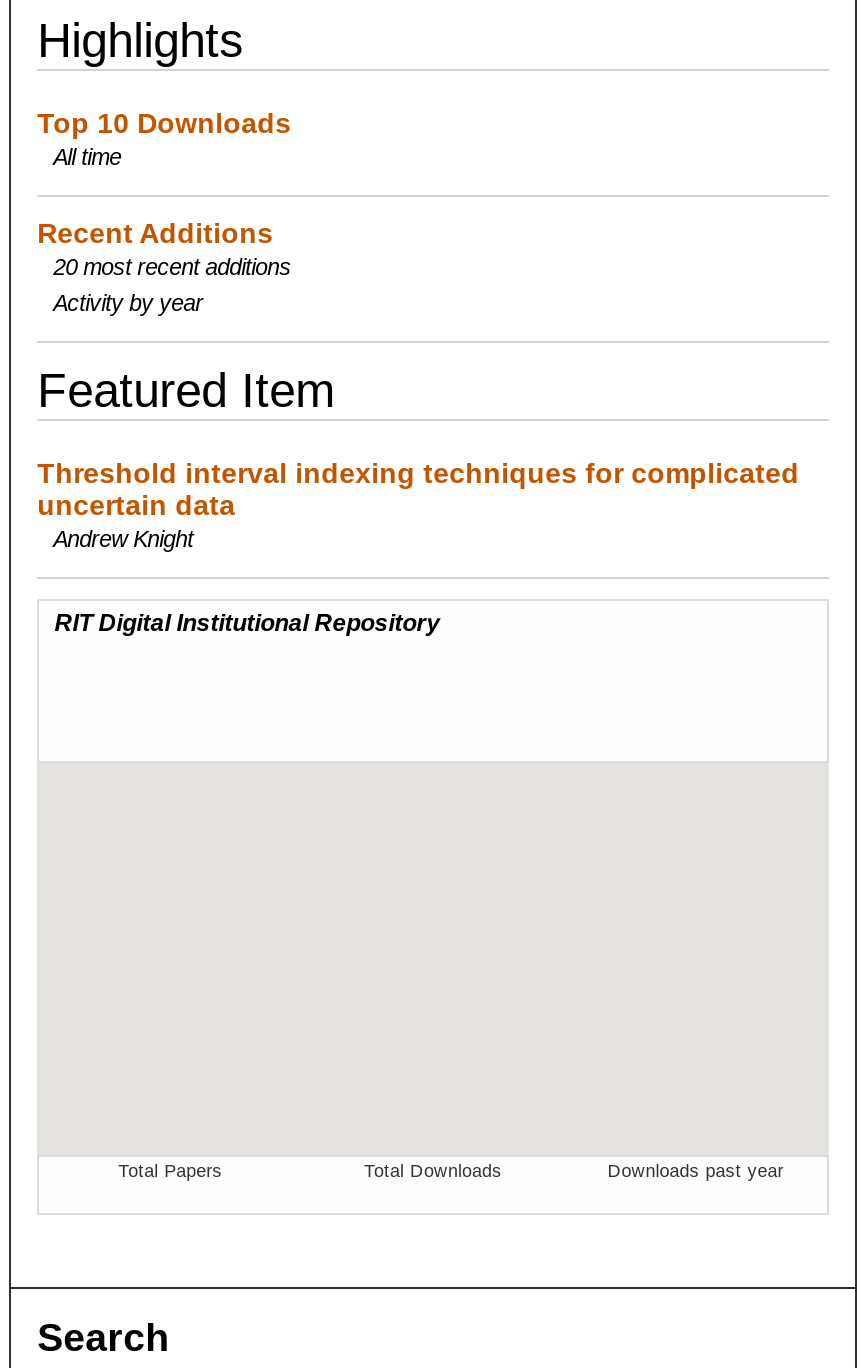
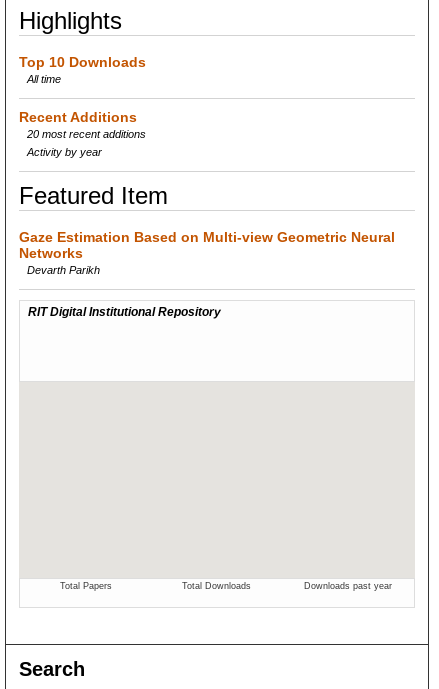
[37,457,799,551] Threshold interval indexing techniques for complicated | uncertain data | Andrew Knight -> [19,229,395,276] Gaze Estimation Based on Multi-view Geometric Neural | Networks | Devarth Parikh

